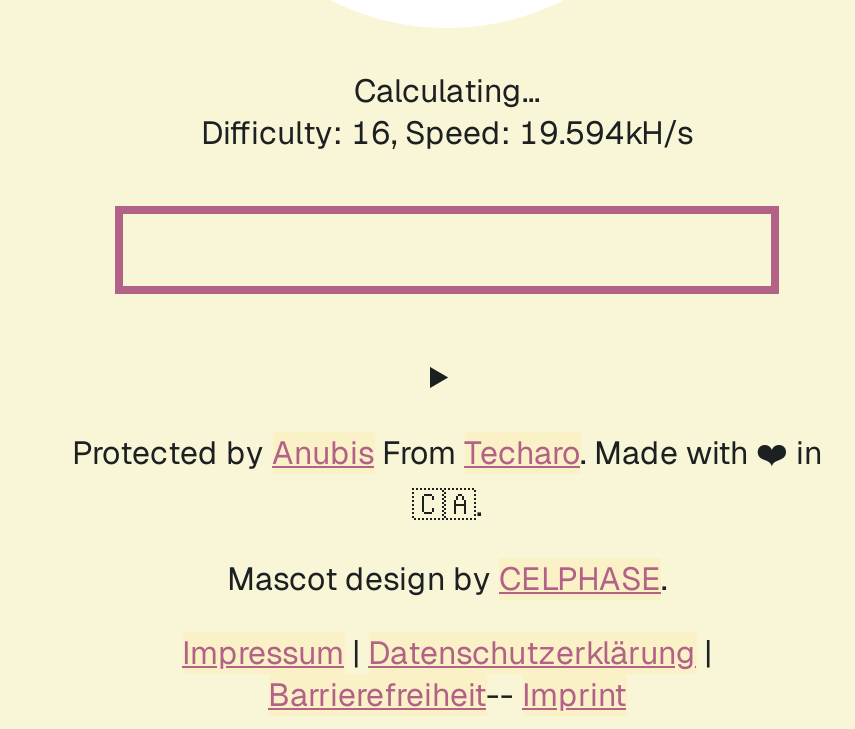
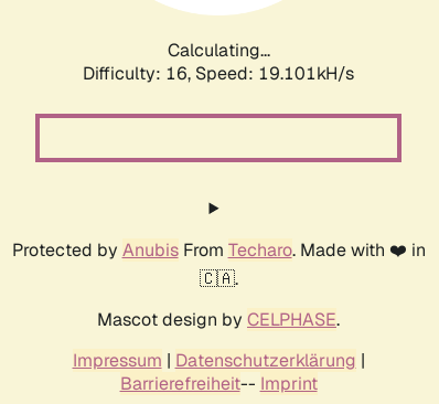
[201,112,693,154] Difficulty: 16, Speed: 19.594kH/s -> [83,62,354,85] Difficulty: 16, Speed: 19.101kH/s

